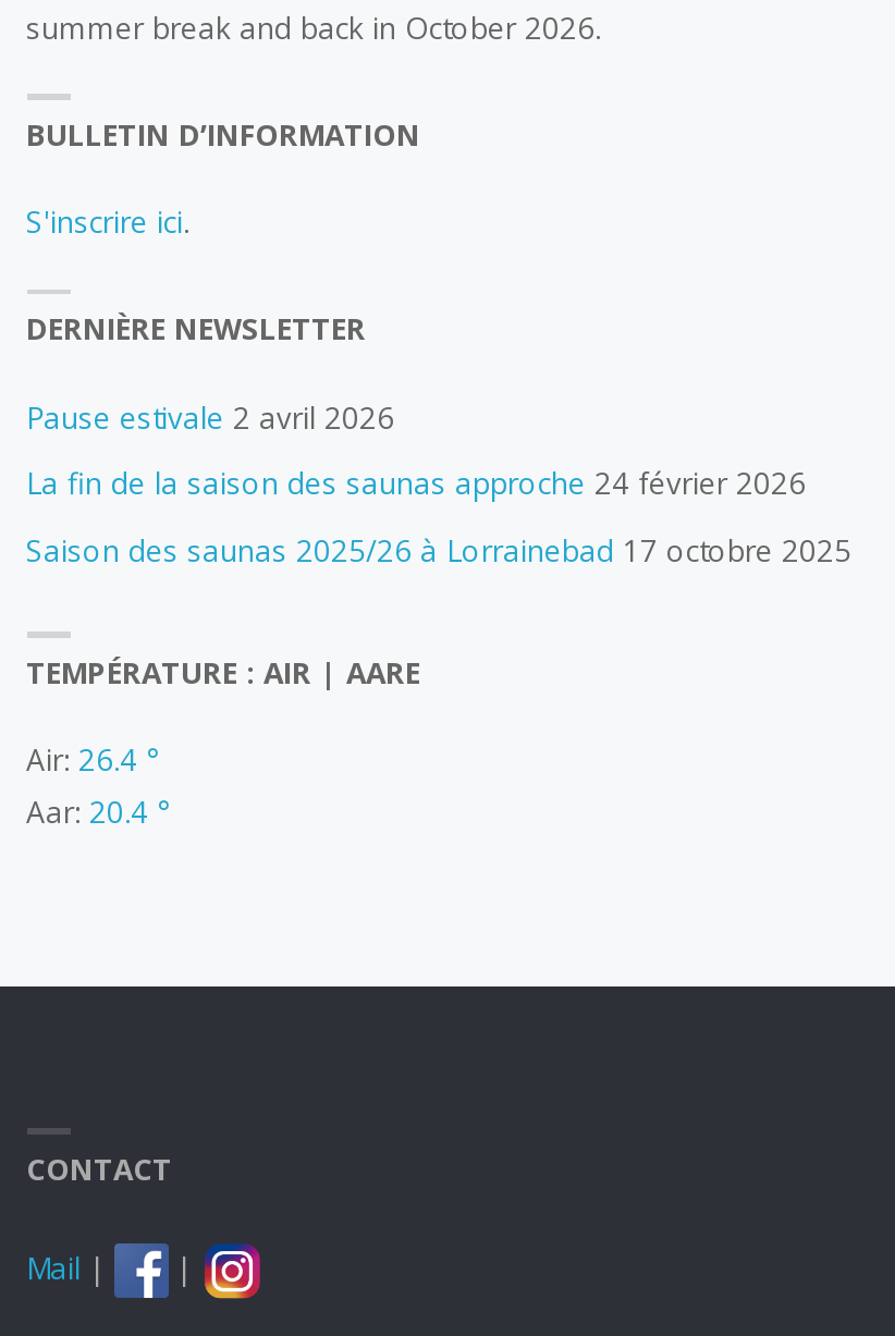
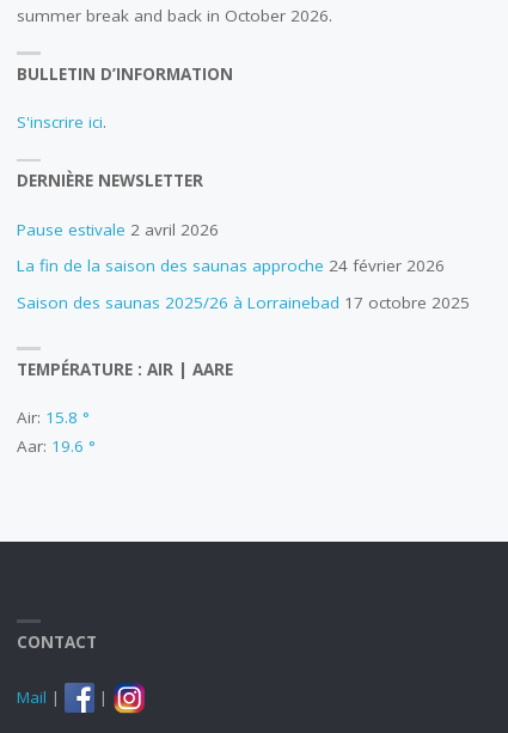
[26,741,159,780] Air: 26.4 ° -> [16,407,89,429] Air: 15.8 °
[26,794,170,833] Aar: 20.4 ° -> [16,436,95,457] Aar: 19.6 °

